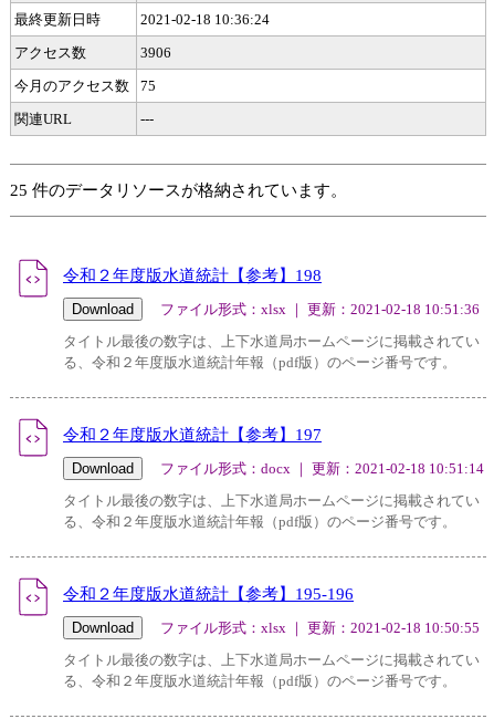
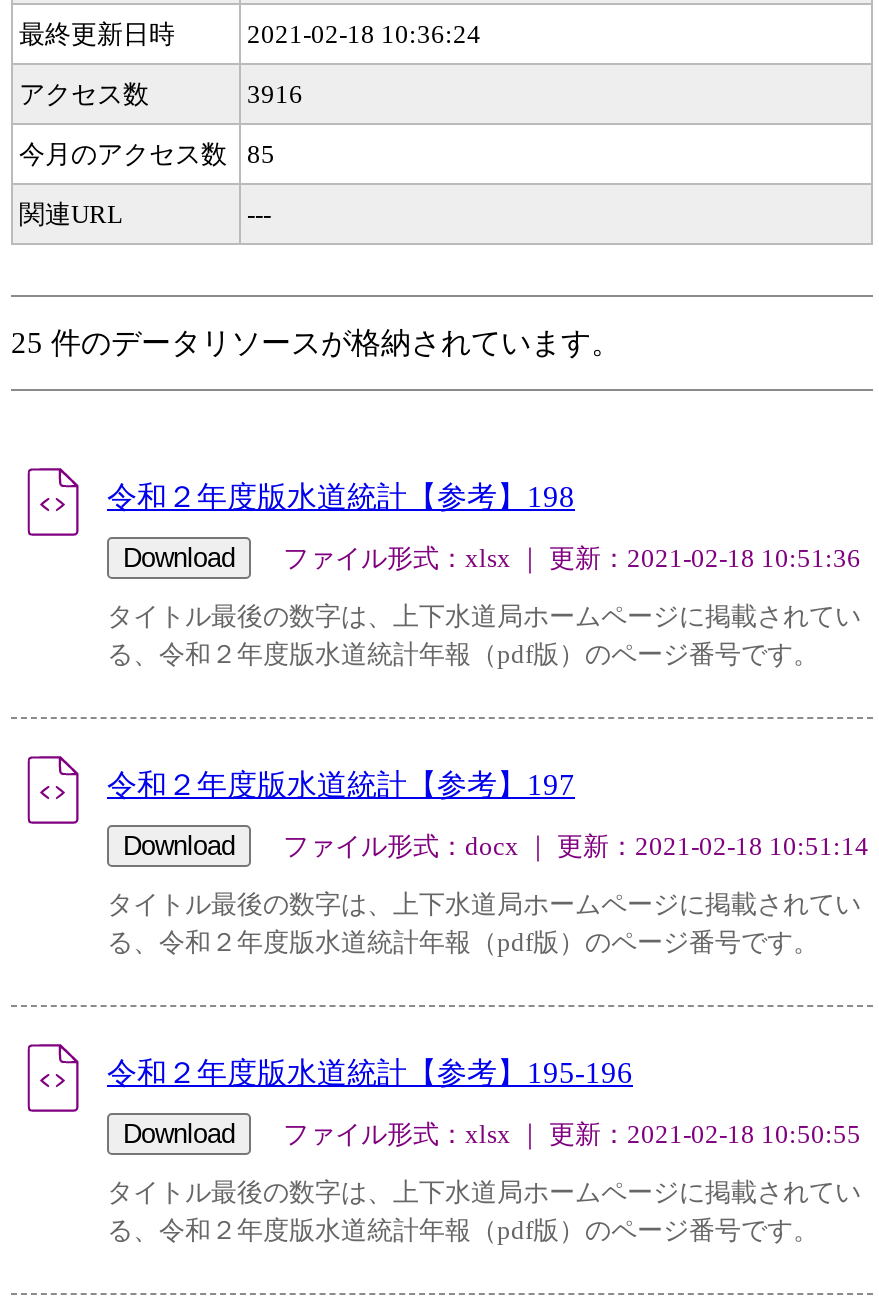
[140,44,171,61] 3906 -> [247,79,303,109] 3916
[14,77,156,94] 今月のアクセス数 75 -> [19,139,275,169] 今月のアクセス数 85

